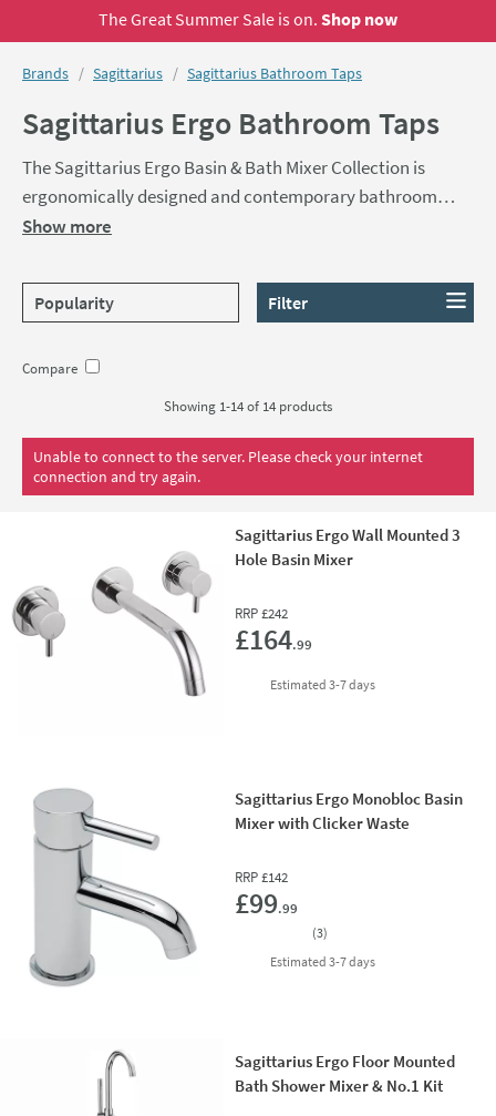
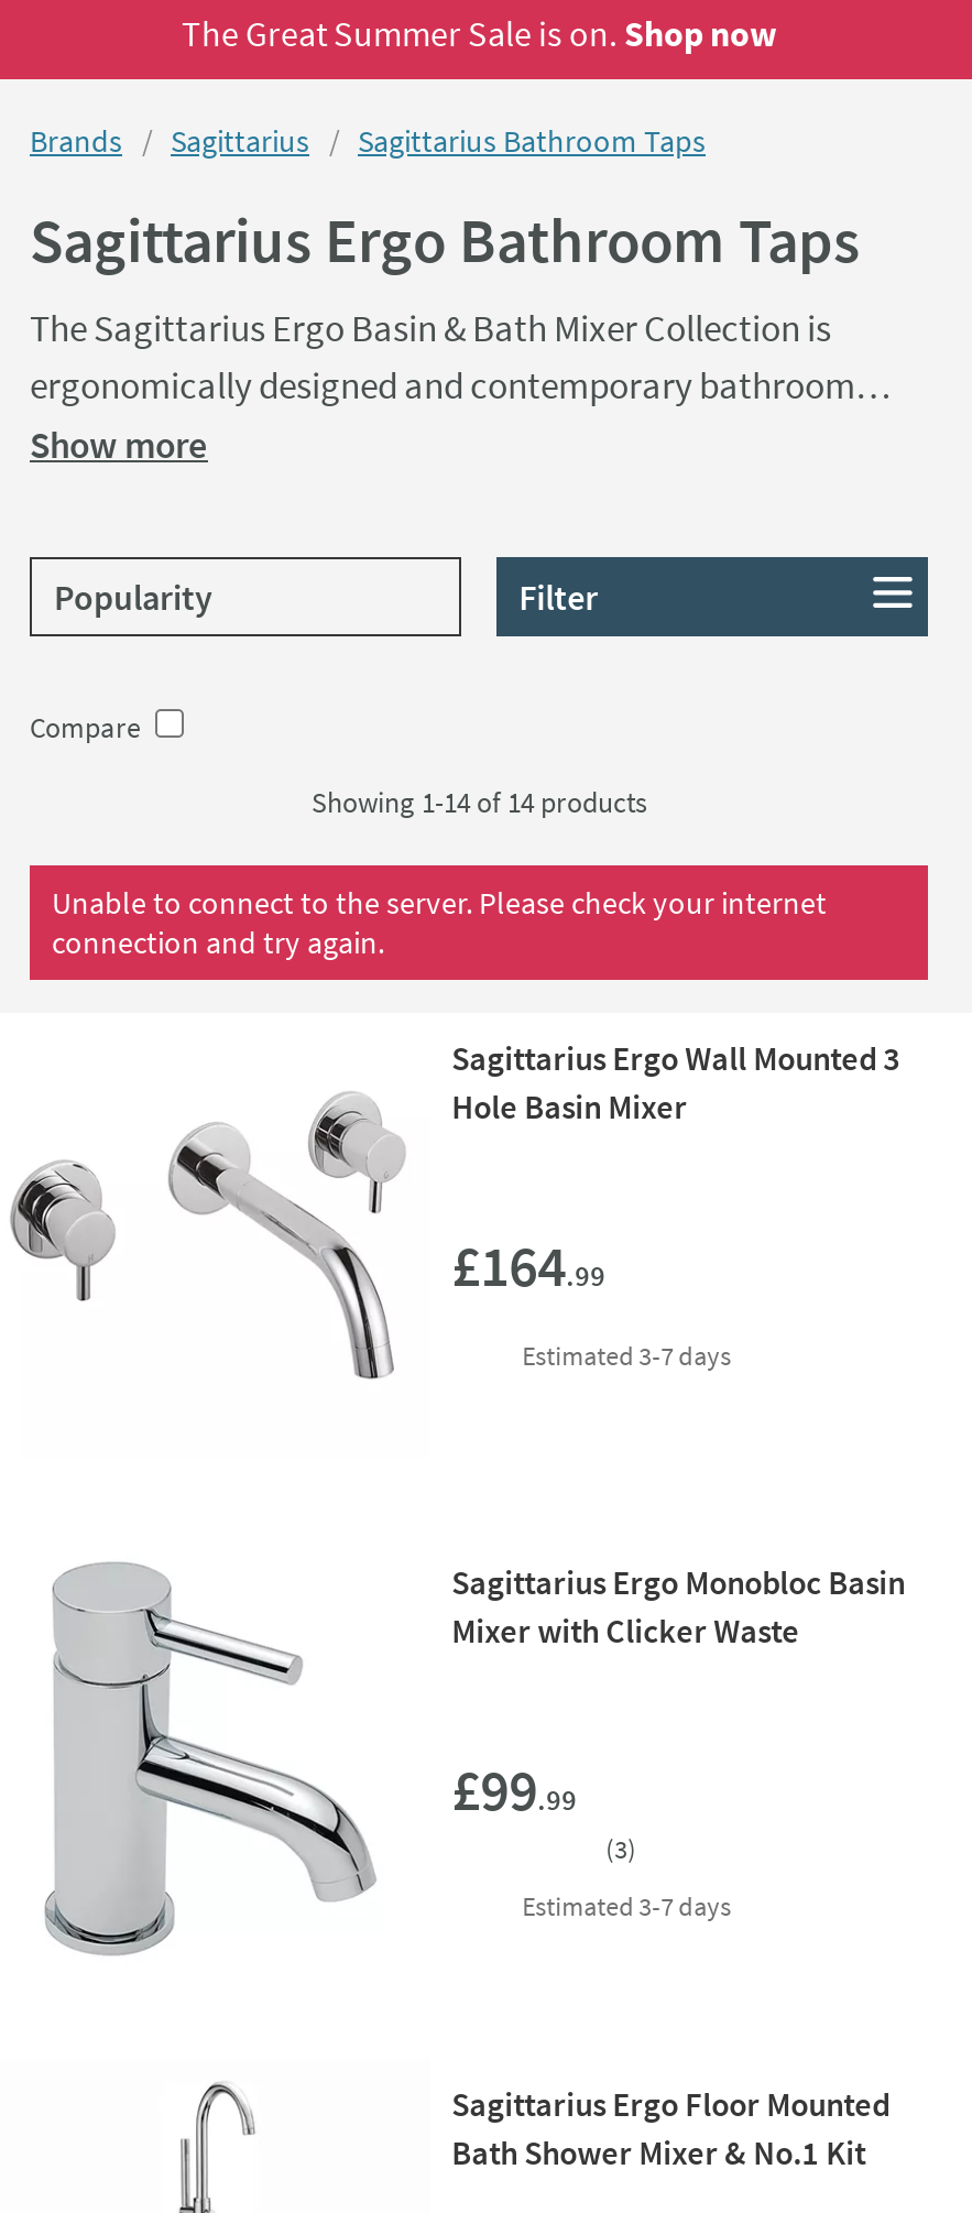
[234,604,287,623] RRP £242 -> none
[234,867,287,886] RRP £142 -> none

